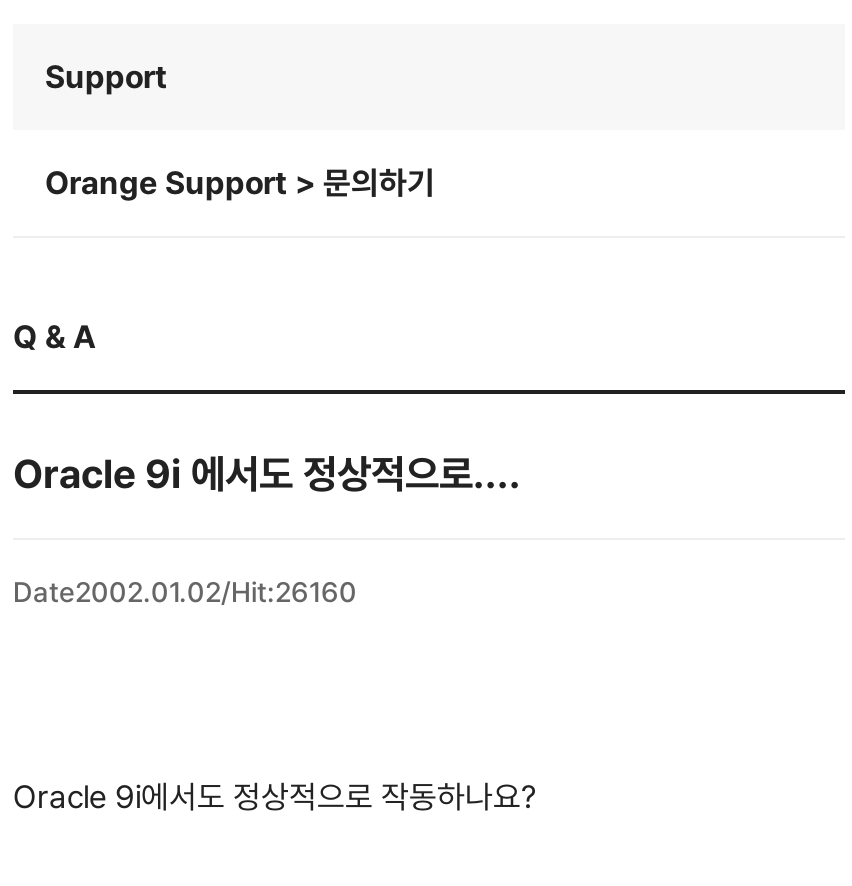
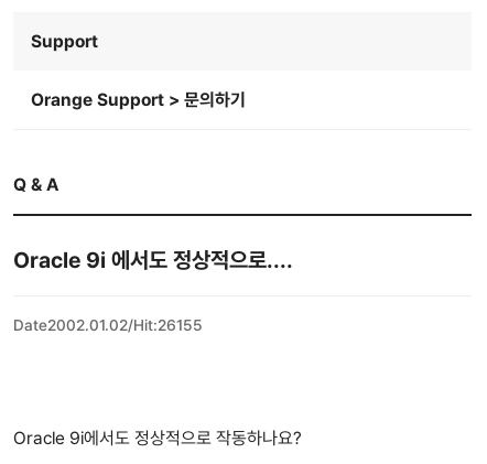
[13,576,357,608] Date2002.01.02/Hit:26160 -> [13,316,203,334] Date2002.01.02/Hit:26155

